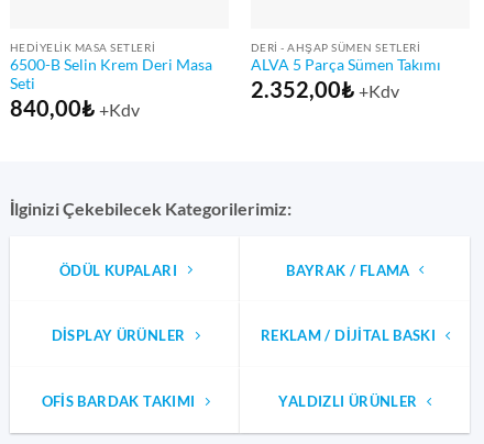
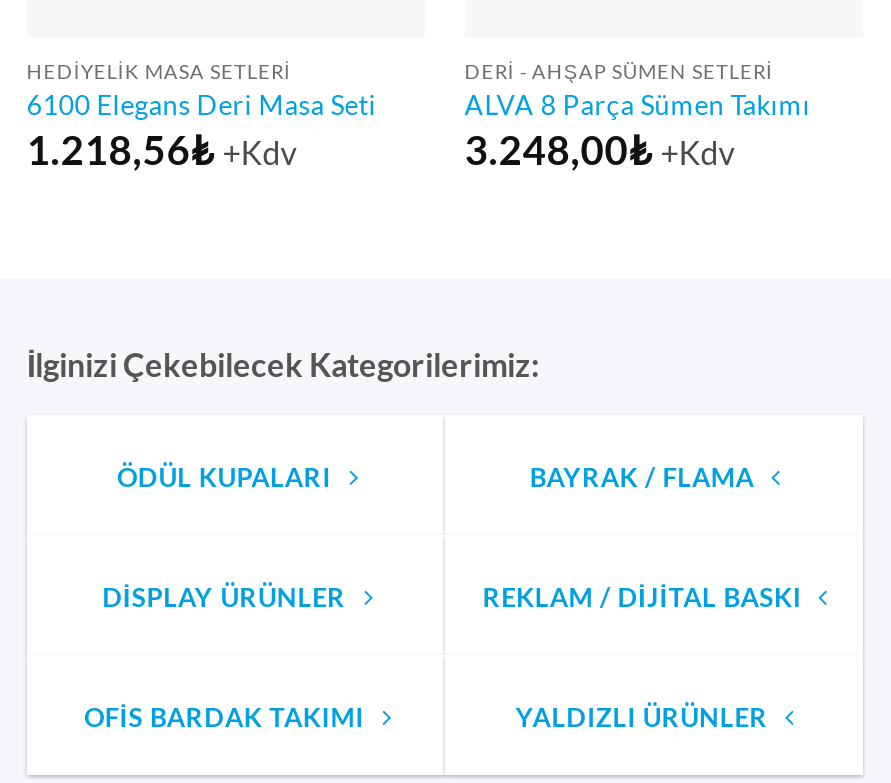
[10,56,212,121] 6500-B Selin Krem Deri Masa | Seti | 840,00₺ +Kdv -> [27,89,377,174] 6100 Elegans Deri Masa Seti | 1.218,56₺ +Kdv
[251,56,441,74] ALVA 5 Parça Sümen Takımı -> [465,89,811,121] ALVA 8 Parça Sümen Takımı
[251,76,399,102] 2.352,00₺ +Kdv -> [465,126,735,174] 3.248,00₺ +Kdv

